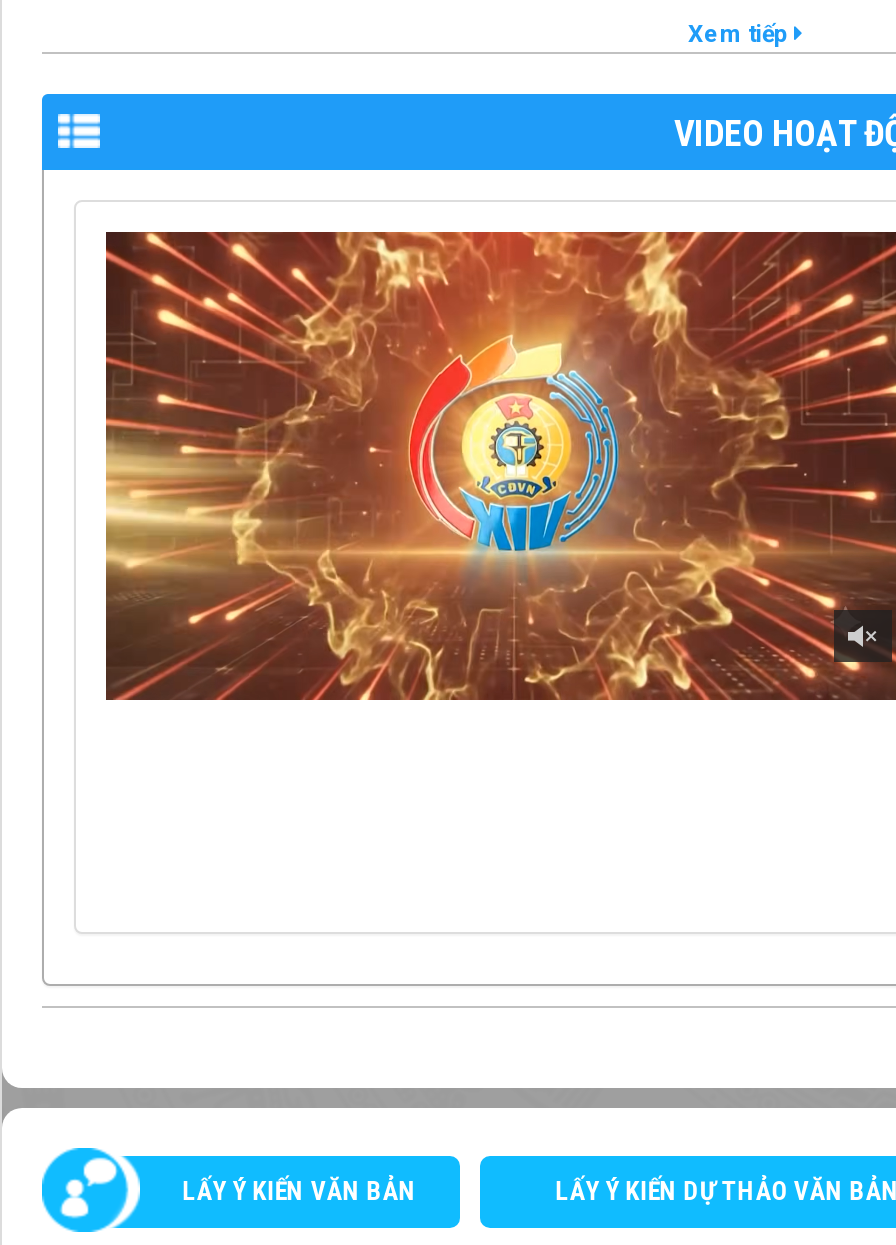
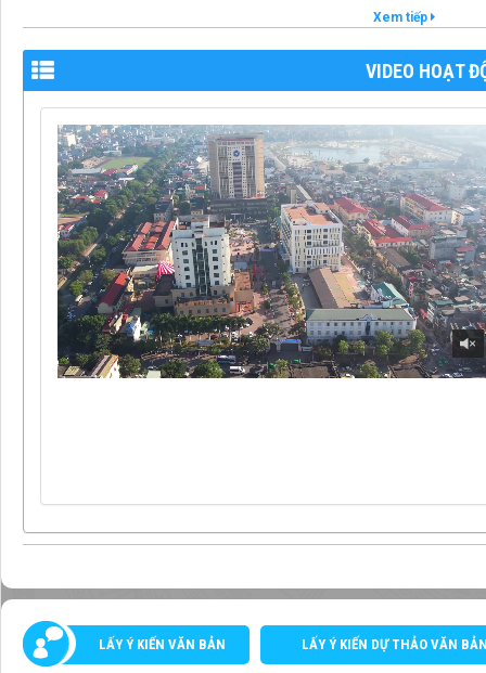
[104,230,890,702] [image] -> [56,124,483,379] [image]

